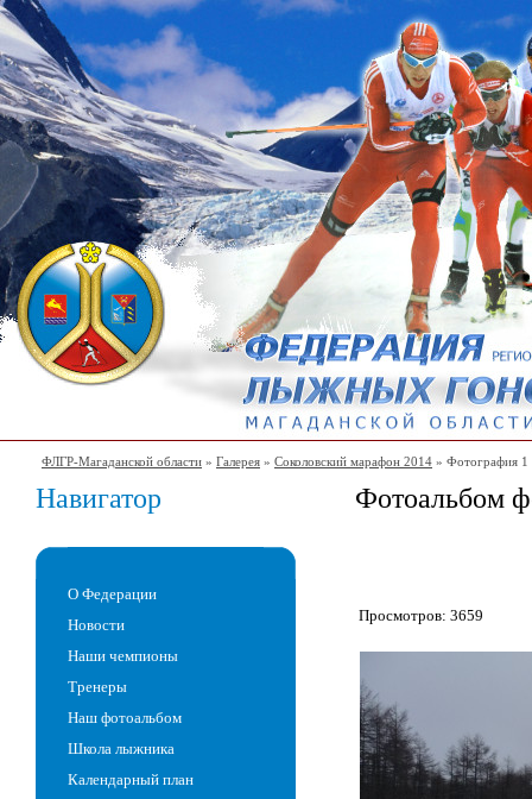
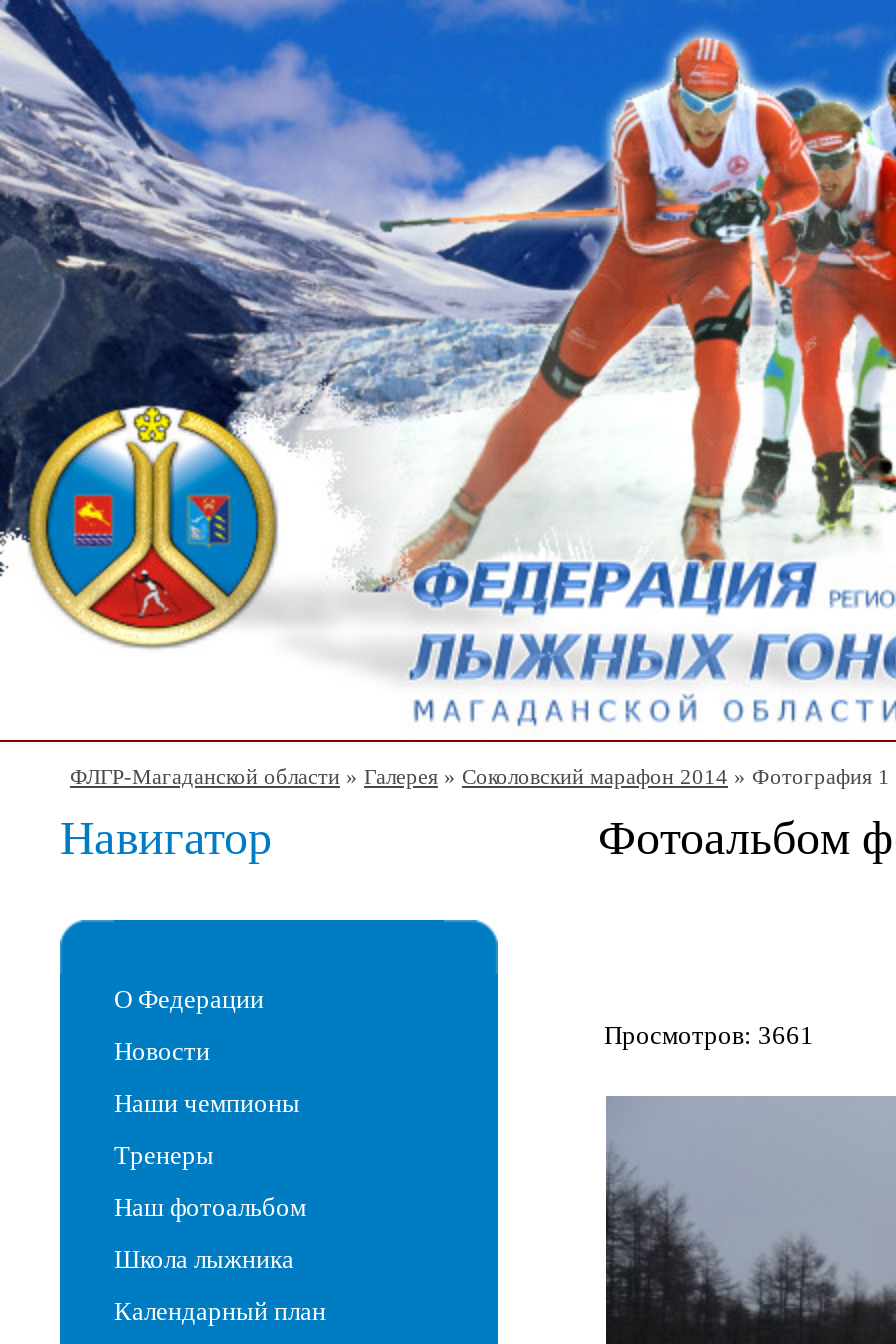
[355,606,483,624] Просмотров: 3659 -> [598,1020,814,1050] Просмотров: 3661

